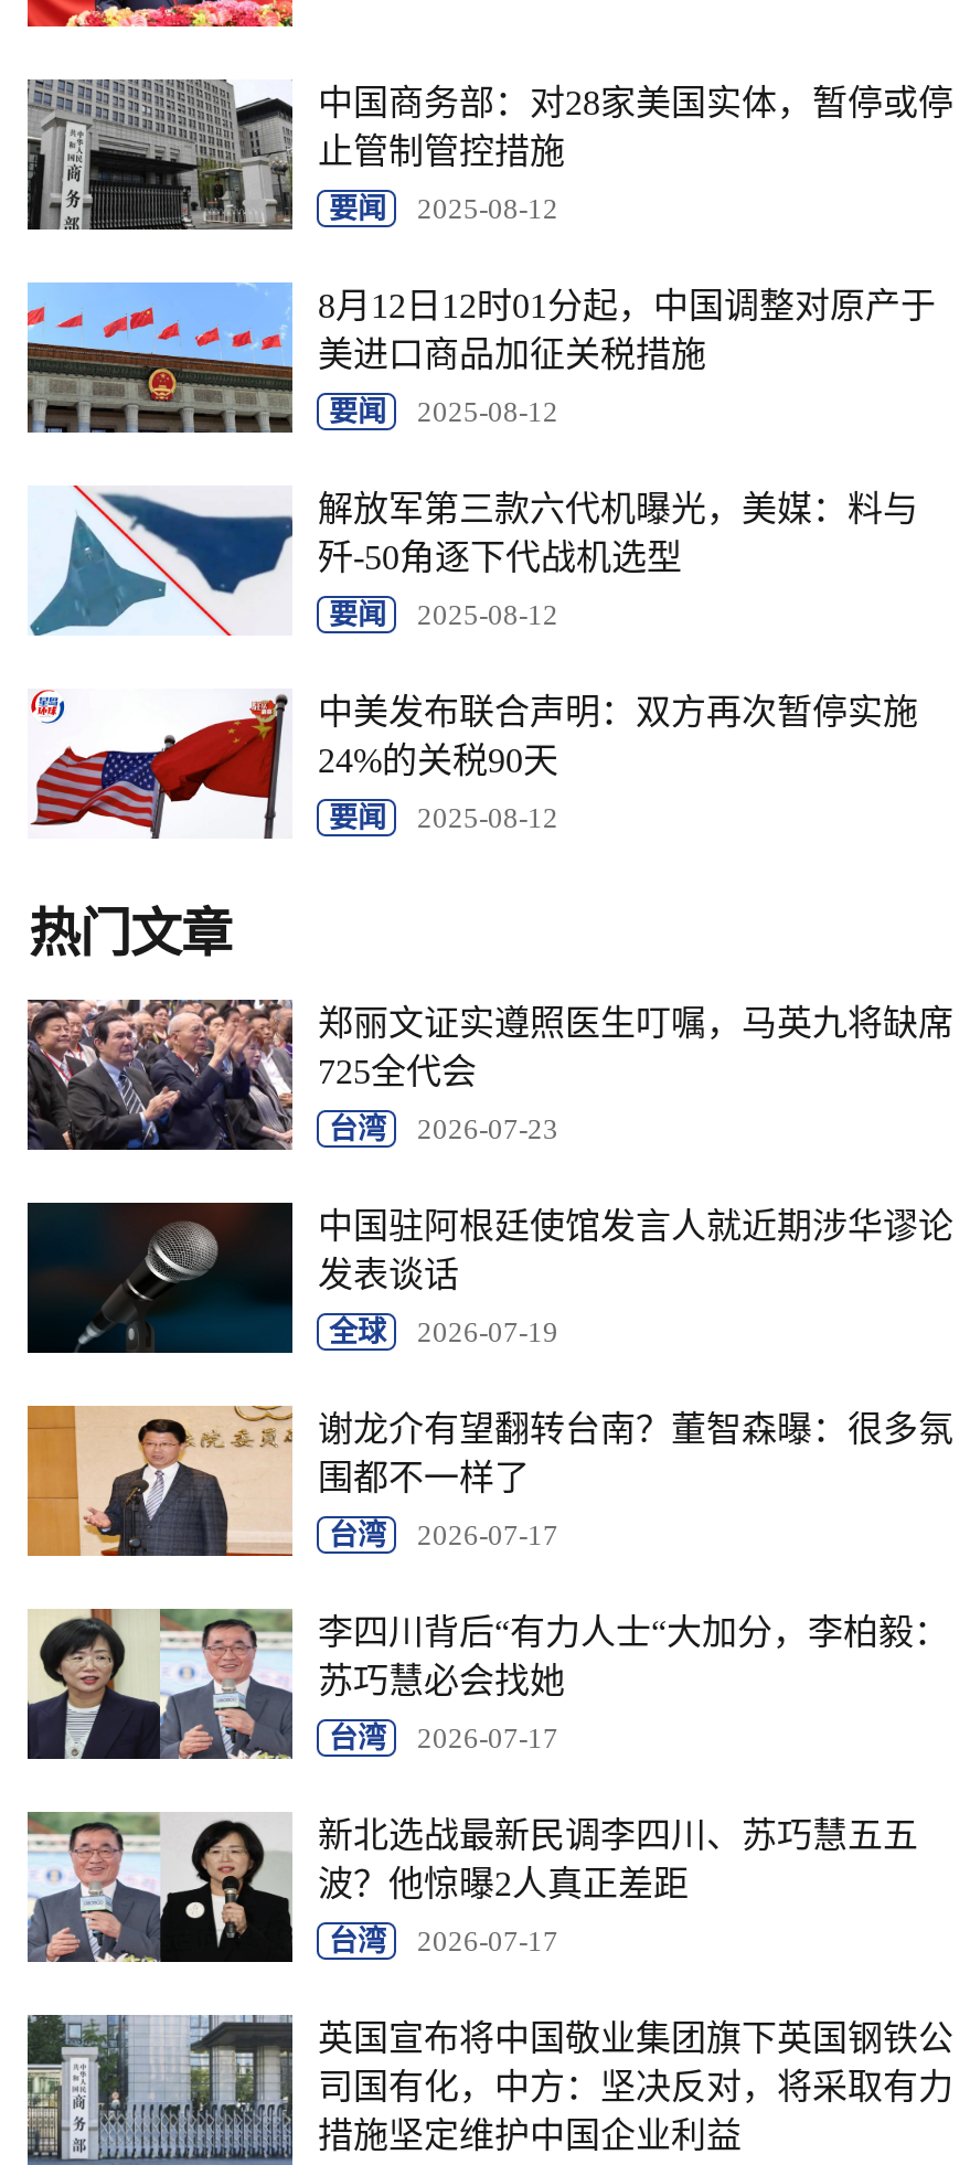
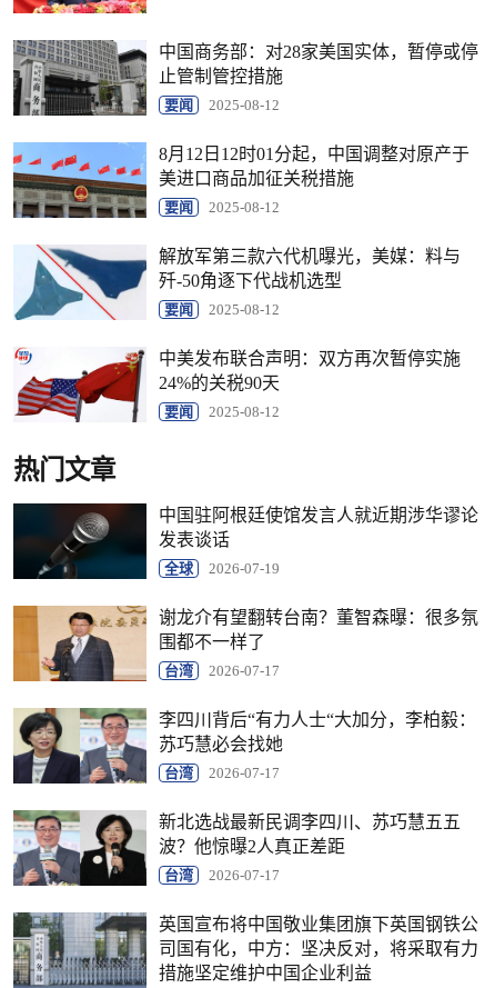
[25,998,953,1152] [image] | 郑丽文证实遵照医生叮嘱，马英九将缺席 | 725全代会 | 台湾 | 2026-07-23 -> none

